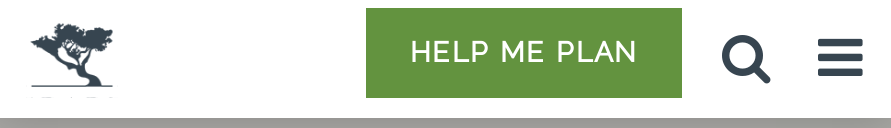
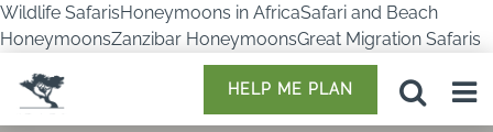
none -> [0,2,481,50] Wildlife SafarisHoneymoons in AfricaSafari and Beach | HoneymoonsZanzibar HoneymoonsGreat Migration Safaris

